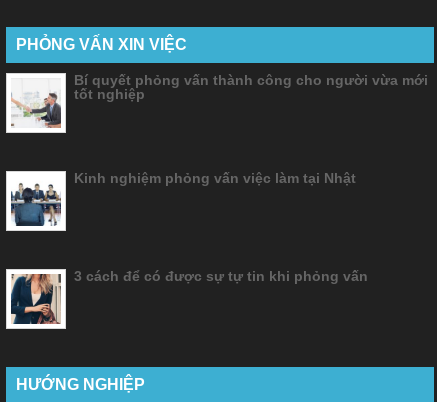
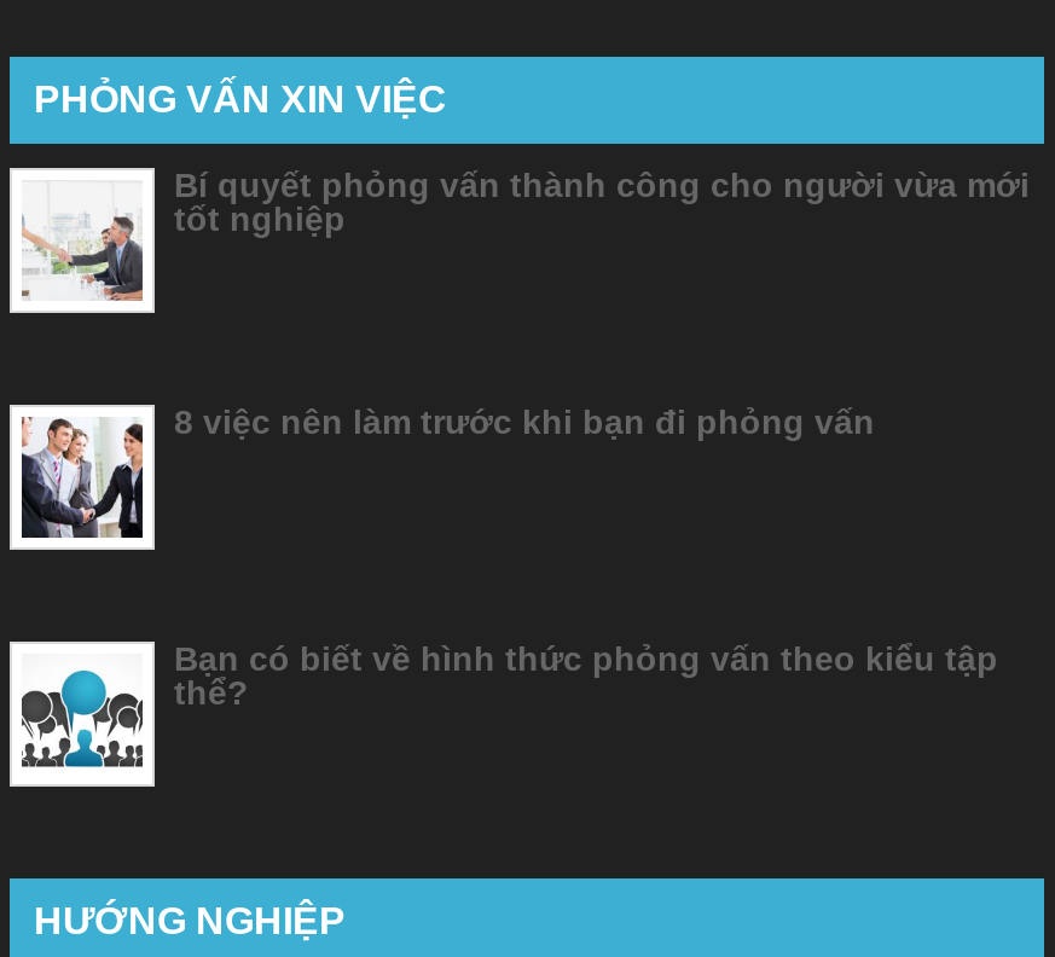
[10,170,356,227] [image] | Kinh nghiệm phỏng vấn việc làm tại Nhật -> [19,403,875,540] [image] | 8 việc nên làm trước khi bạn đi phỏng vấn
[10,268,368,325] [image] | 3 cách để có được sự tự tin khi phỏng vấn -> [19,640,998,775] [image] | Bạn có biết về hình thức phỏng vấn theo kiểu tập | thể?

